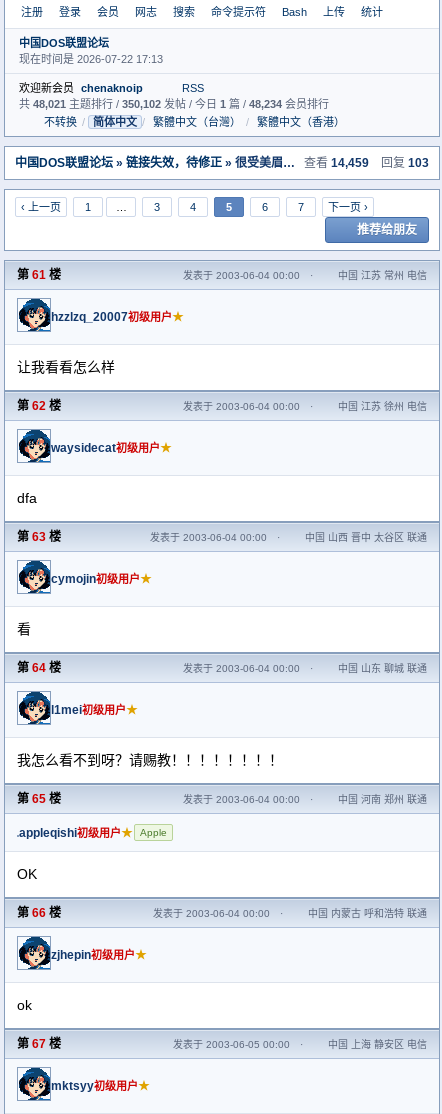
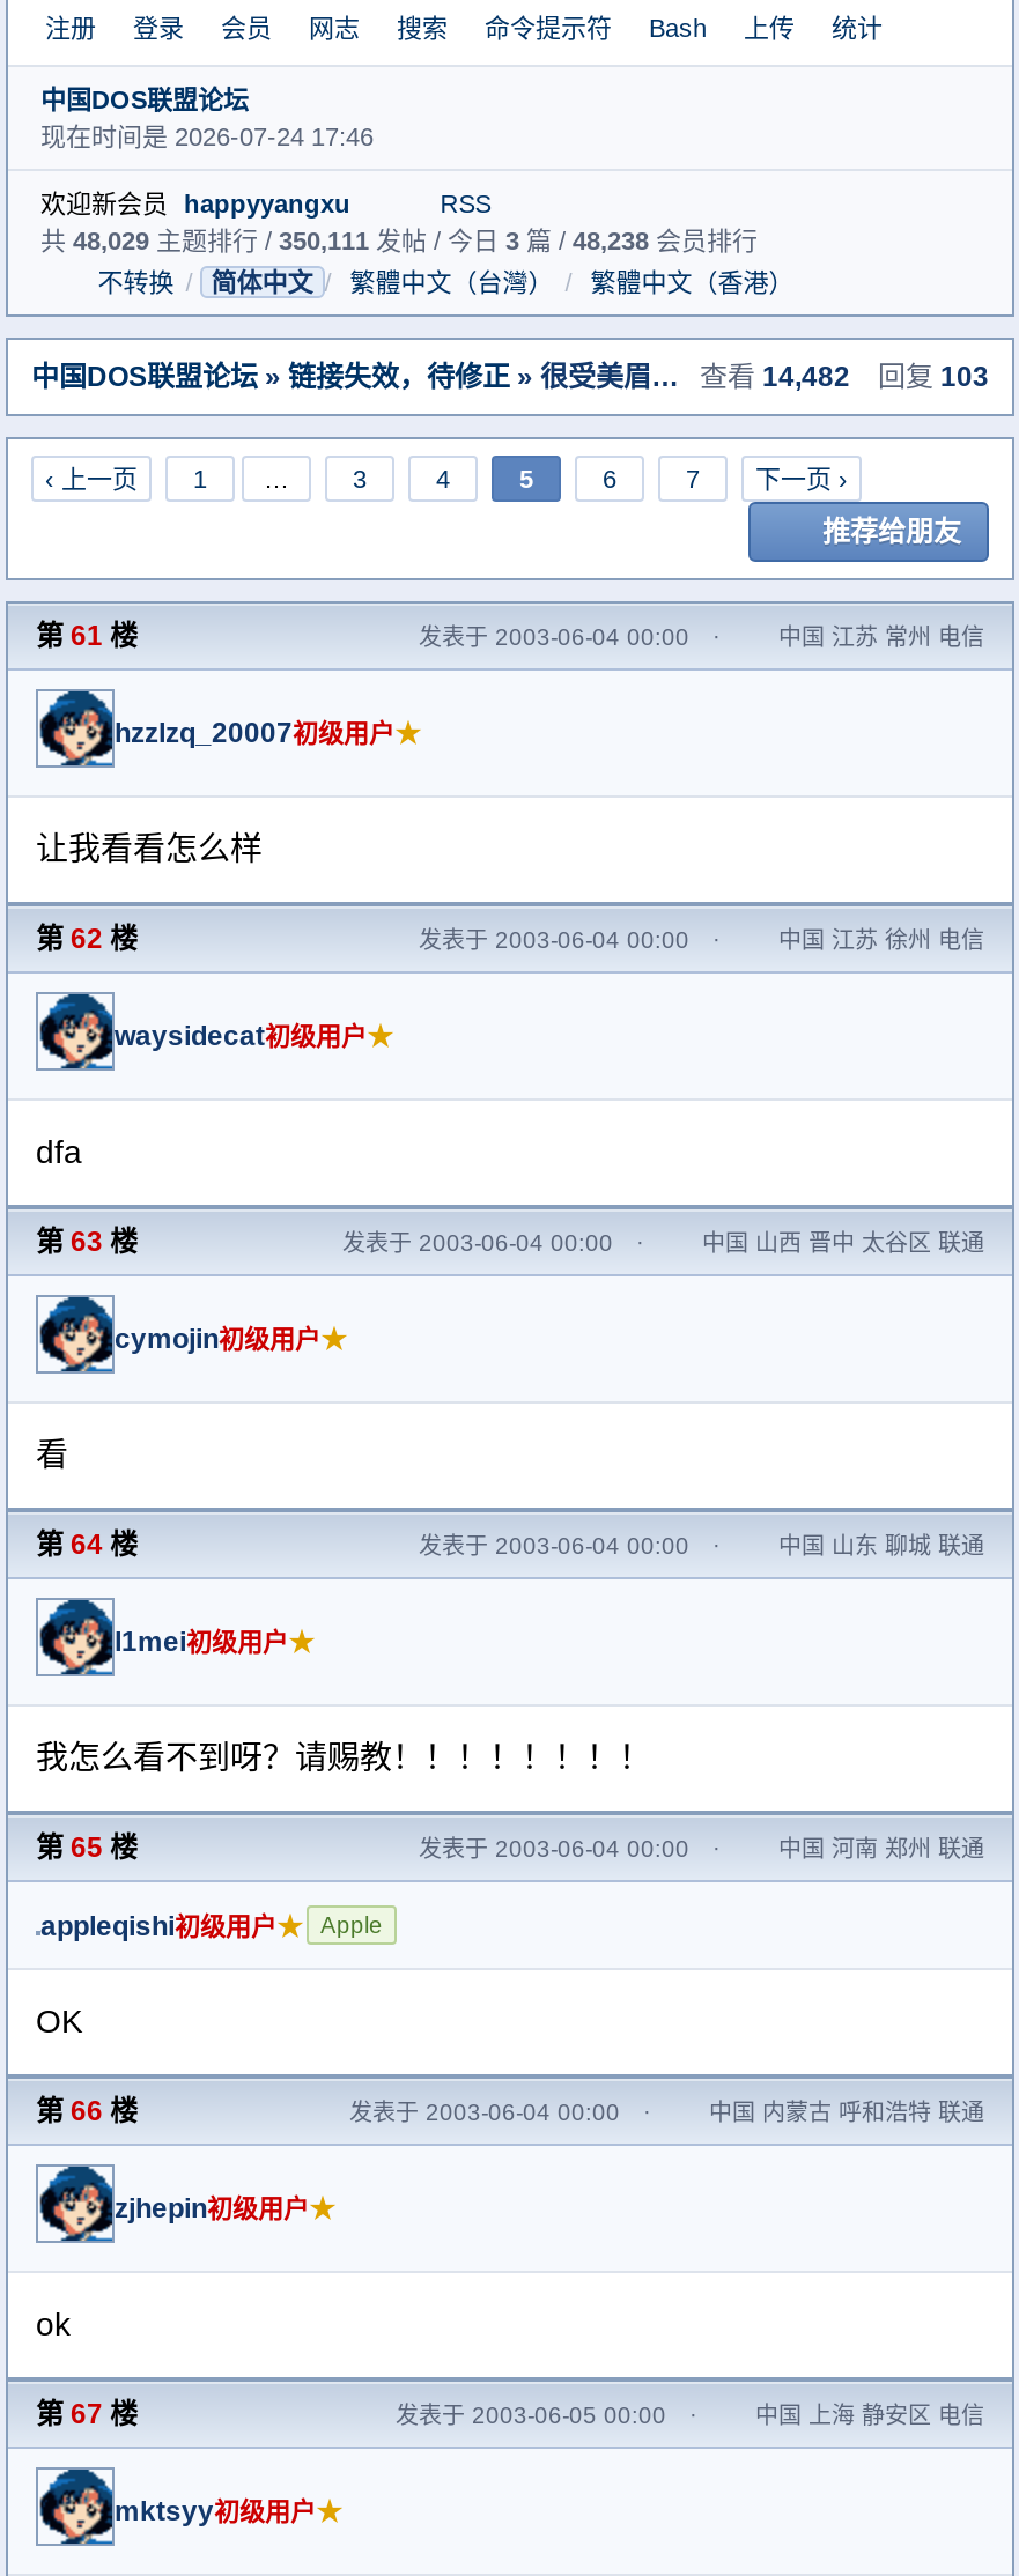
[19,53,163,65] 现在时间是 2026-07-22 17:13 -> [40,123,374,150] 现在时间是 2026-07-24 17:46
[19,82,143,94] 欢迎新会员 chenaknoip -> [40,190,350,217] 欢迎新会员 happyyangxu
[19,98,329,110] 共48,021主题排行 / 350,102发帖 / 今日1篇 / 48,234会员排行 -> [40,227,758,254] 共48,029主题排行 / 350,111发帖 / 今日3篇 / 48,238会员排行
[304,156,429,170] 查看14,459回复103 -> [700,361,989,393] 查看14,482回复103

